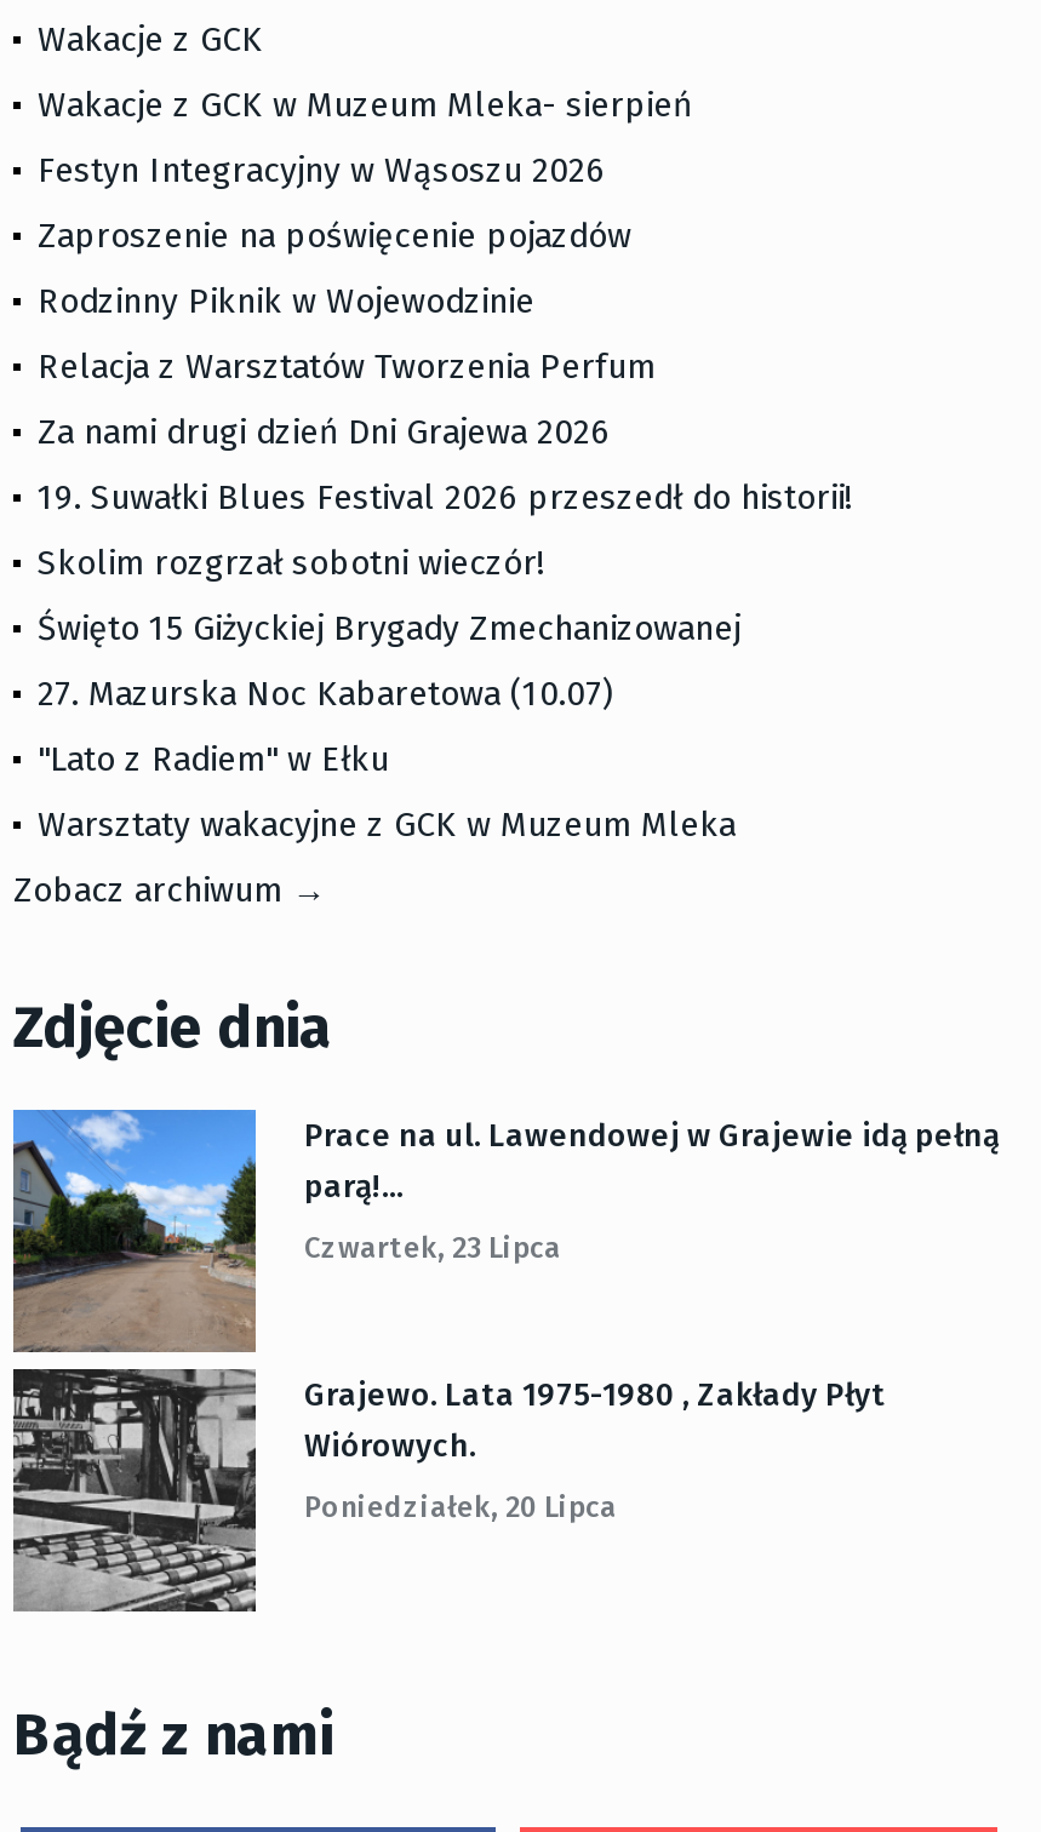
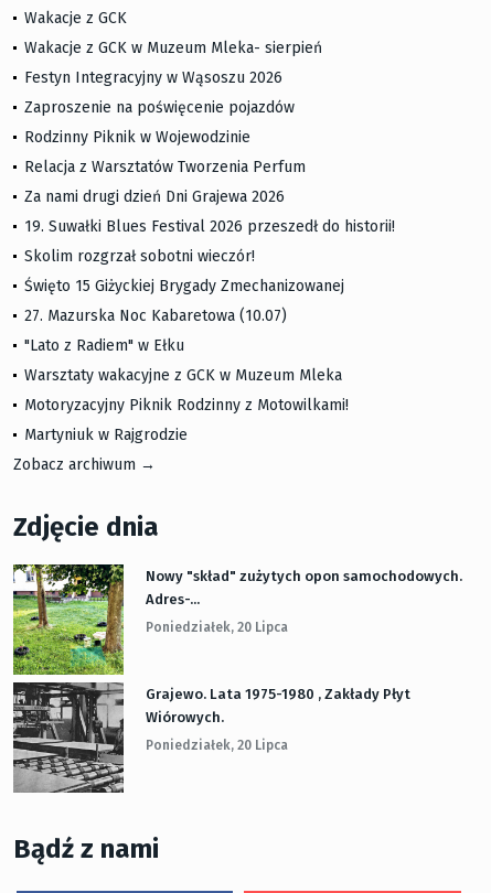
none -> [24,396,349,444] Motoryzacyjny Piknik Rodzinny z Motowilkami! | Martyniuk w Rajgrodzie
[11,1107,1000,1352] [image] | Prace na ul. Lawendowej w Grajewie idą pełną | parą!... -> [12,563,462,676] [image] | Nowy "skład" zużytych opon samochodowych. | Adres-...
[304,1231,561,1264] Czwartek, 23 Lipca -> [146,619,288,635] Poniedziałek, 20 Lipca

